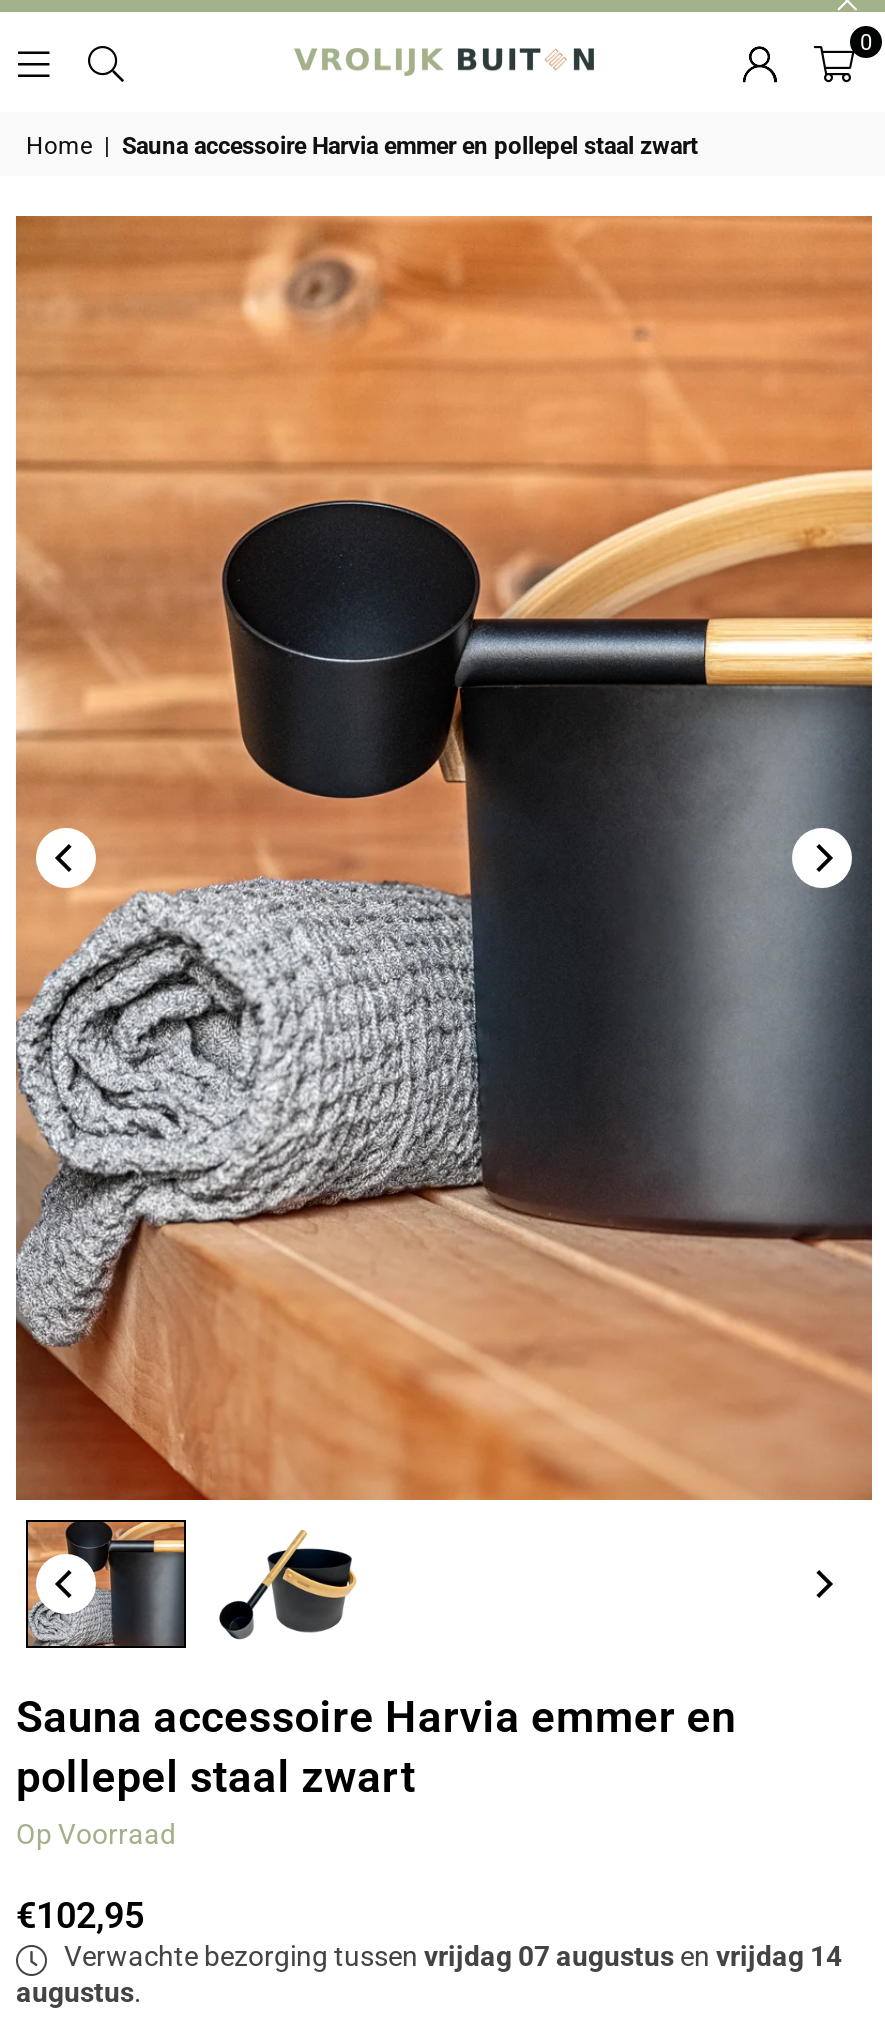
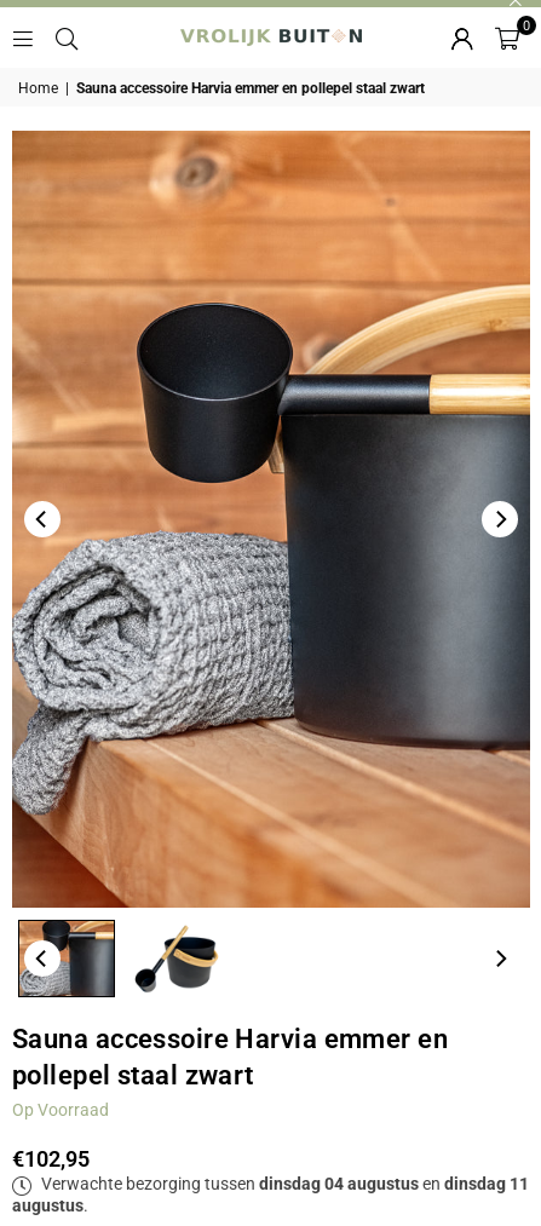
[58,1941,842,1973] Verwachte bezorging tussen vrijdag 07 augustus en vrijdag 14 -> [38,1174,529,1194] Verwachte bezorging tussen dinsdag 04 augustus en dinsdag 11

